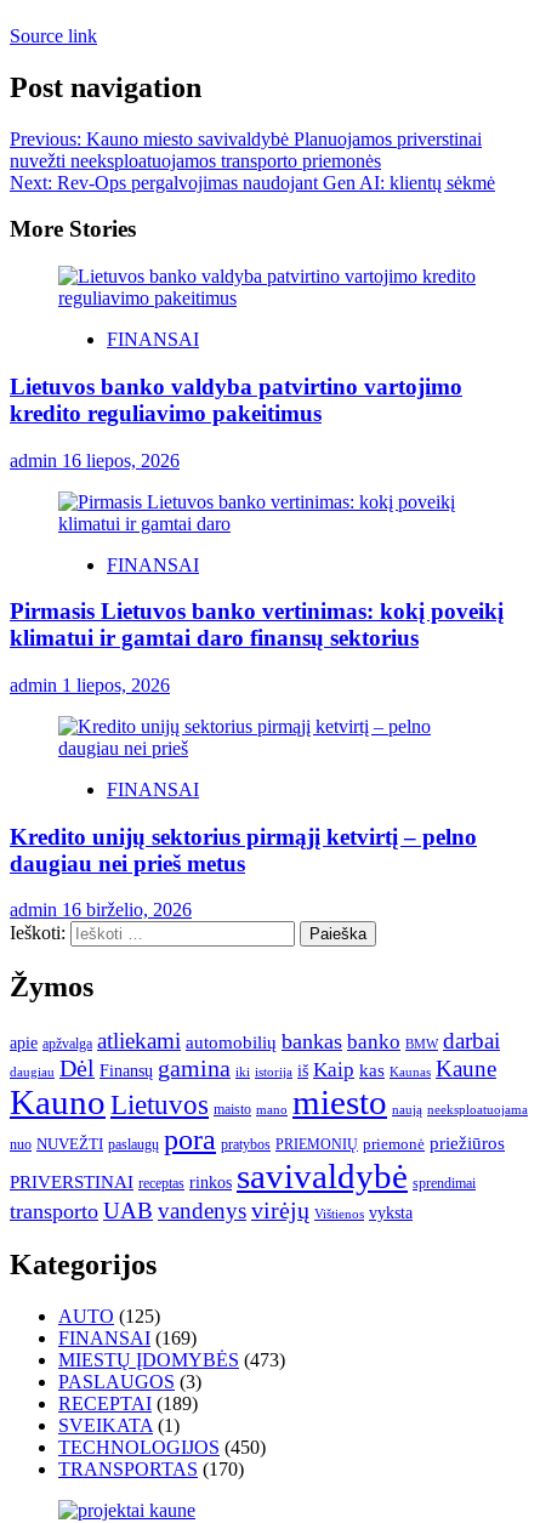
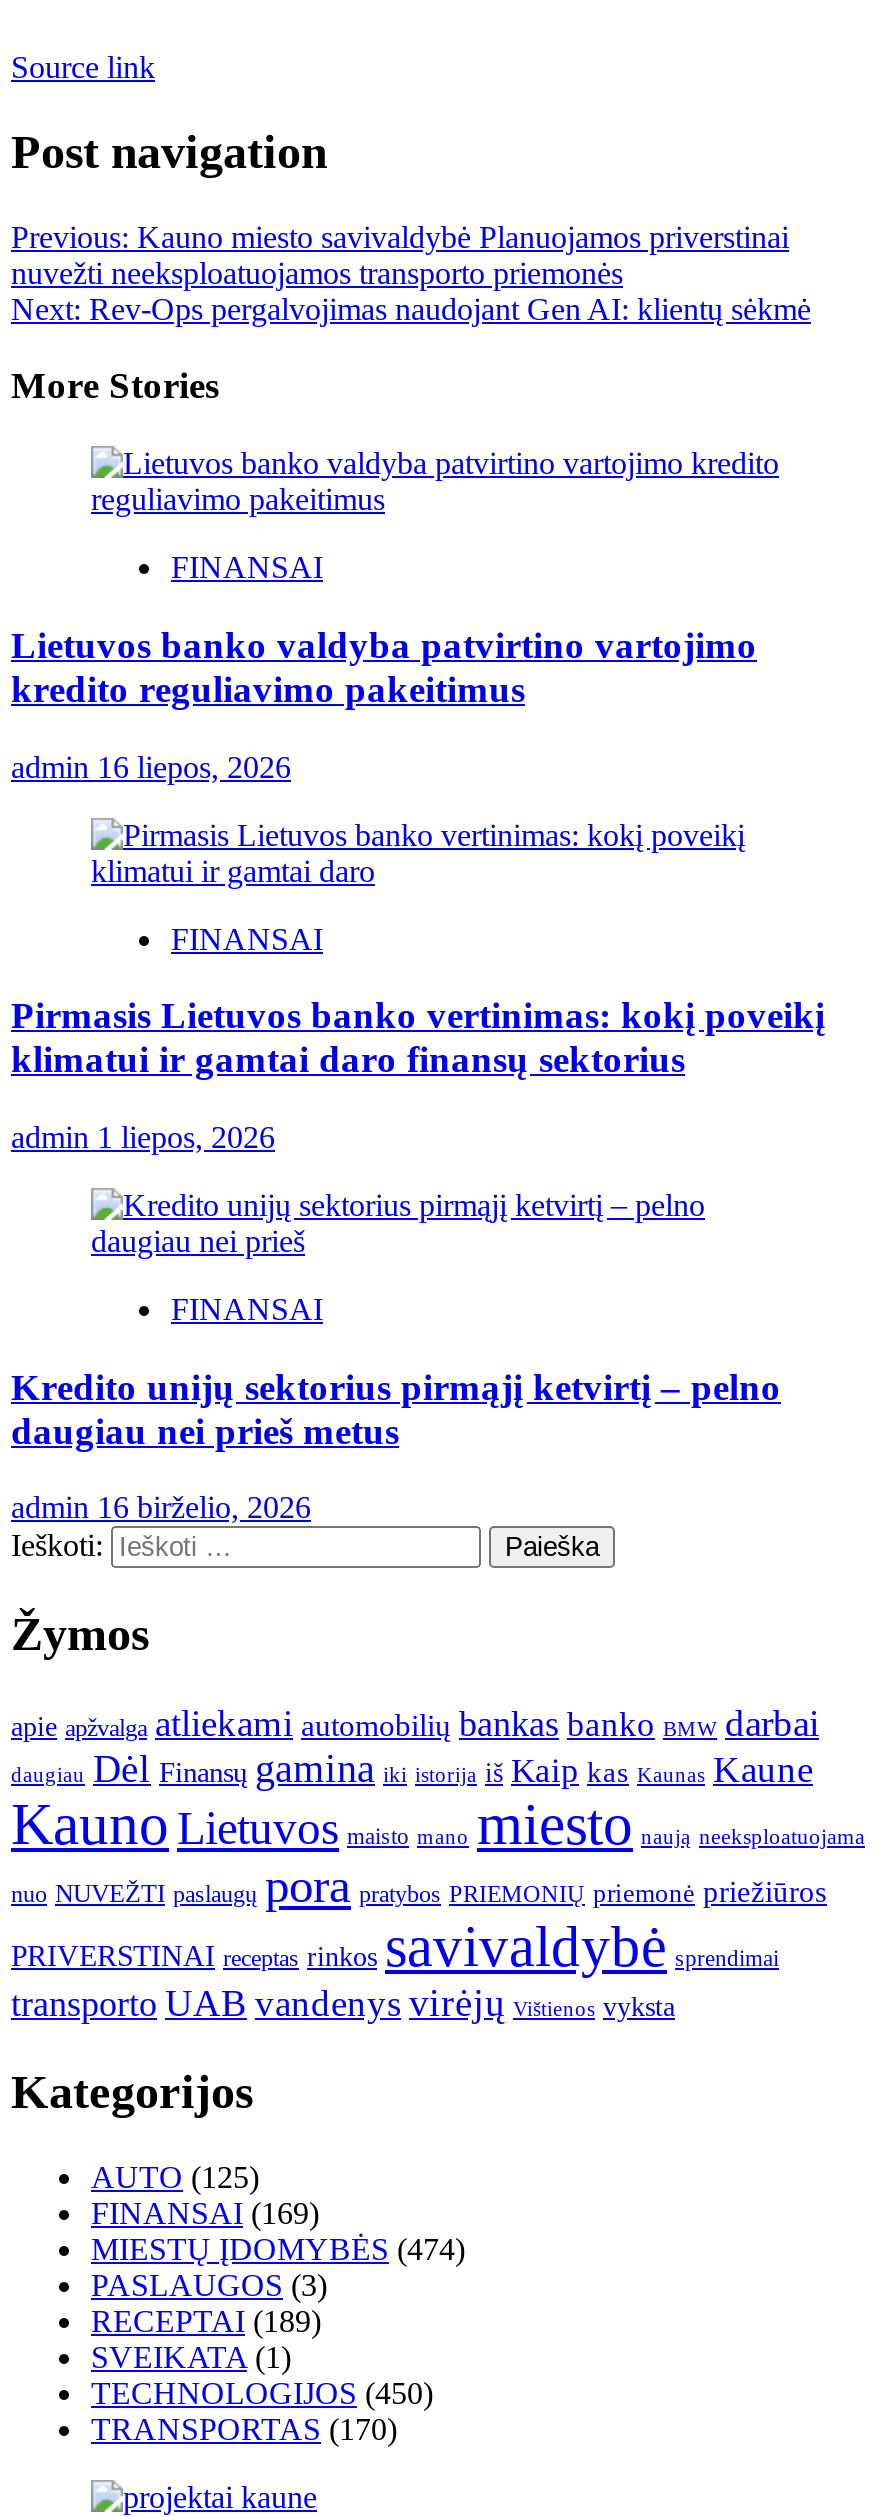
[58,1349,285,1370] MIESTŲ ĮDOMYBĖS (473) -> [91,2232,465,2266] MIESTŲ ĮDOMYBĖS (474)

